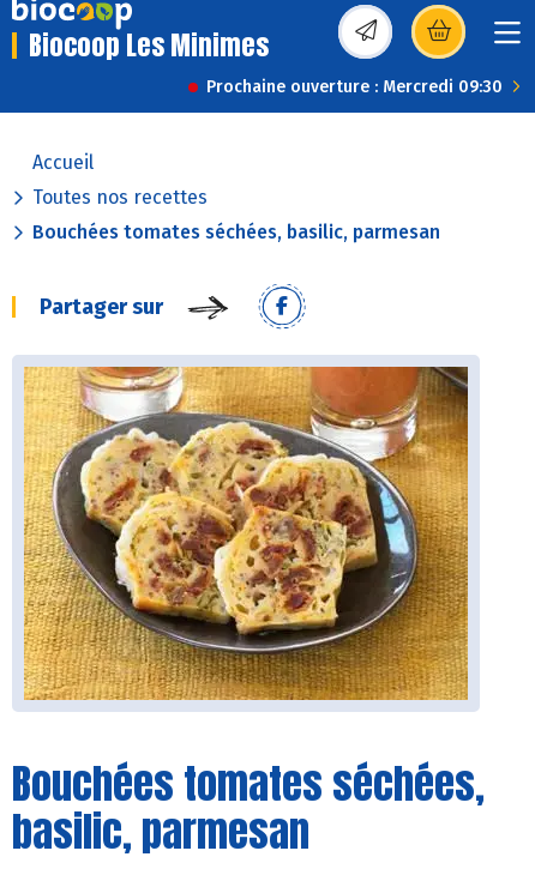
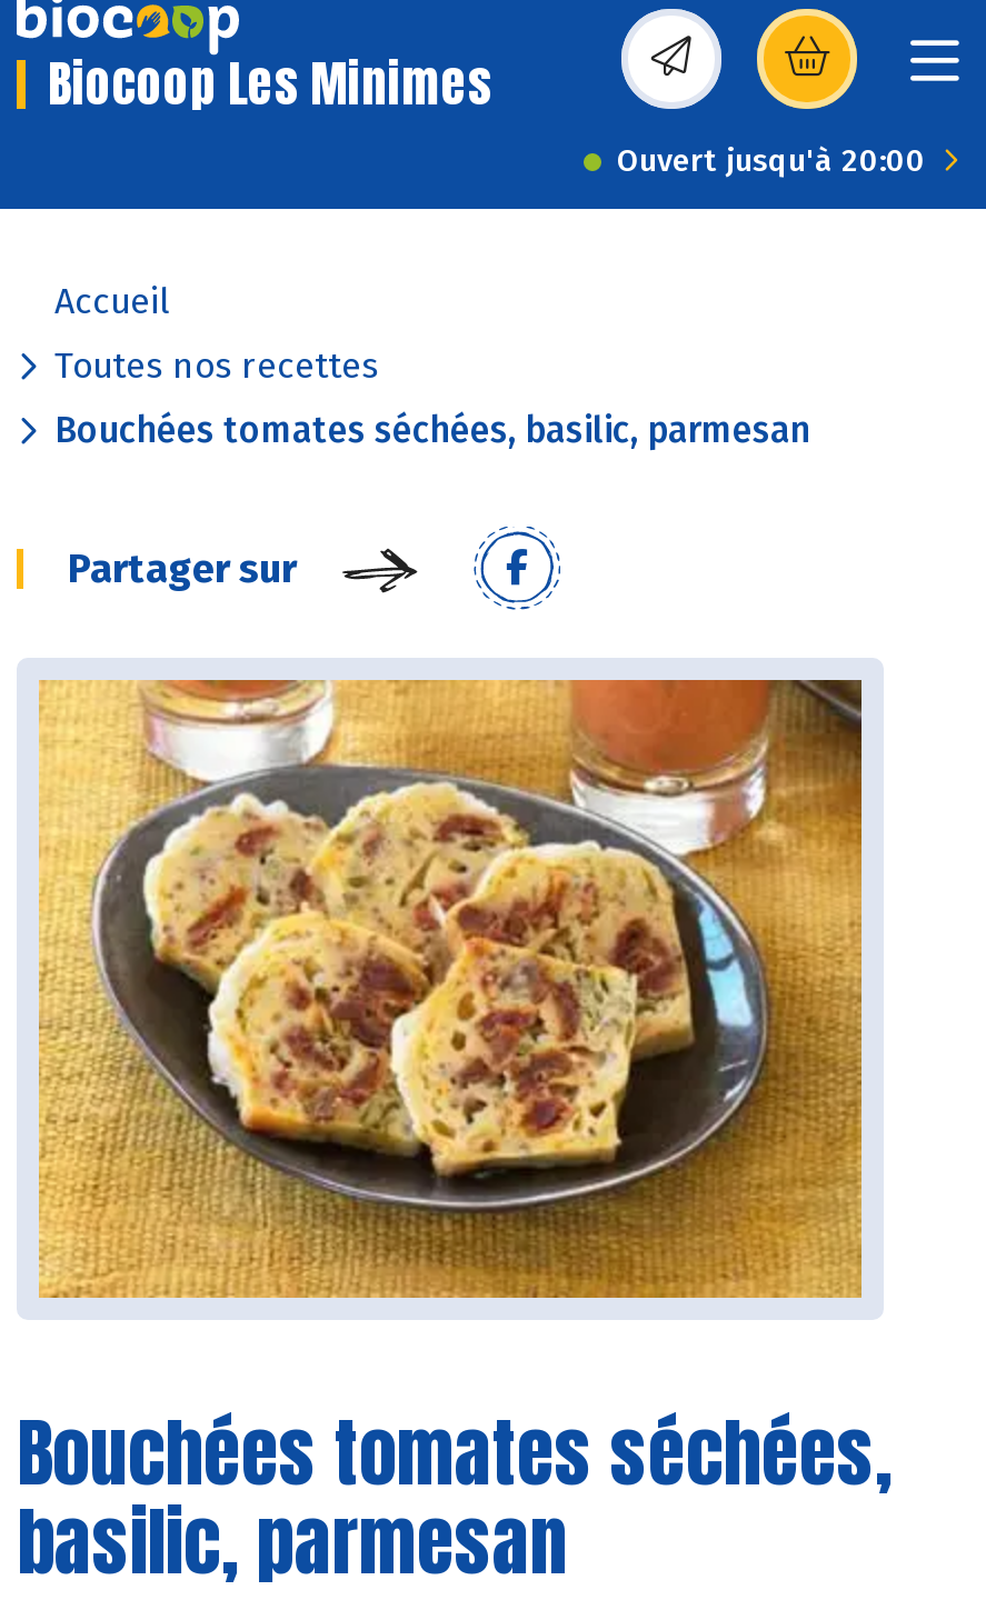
[206,77,503,97] Prochaine ouverture : Mercredi 09:30 -> [617,142,926,180] Ouvert jusqu'à 20:00

